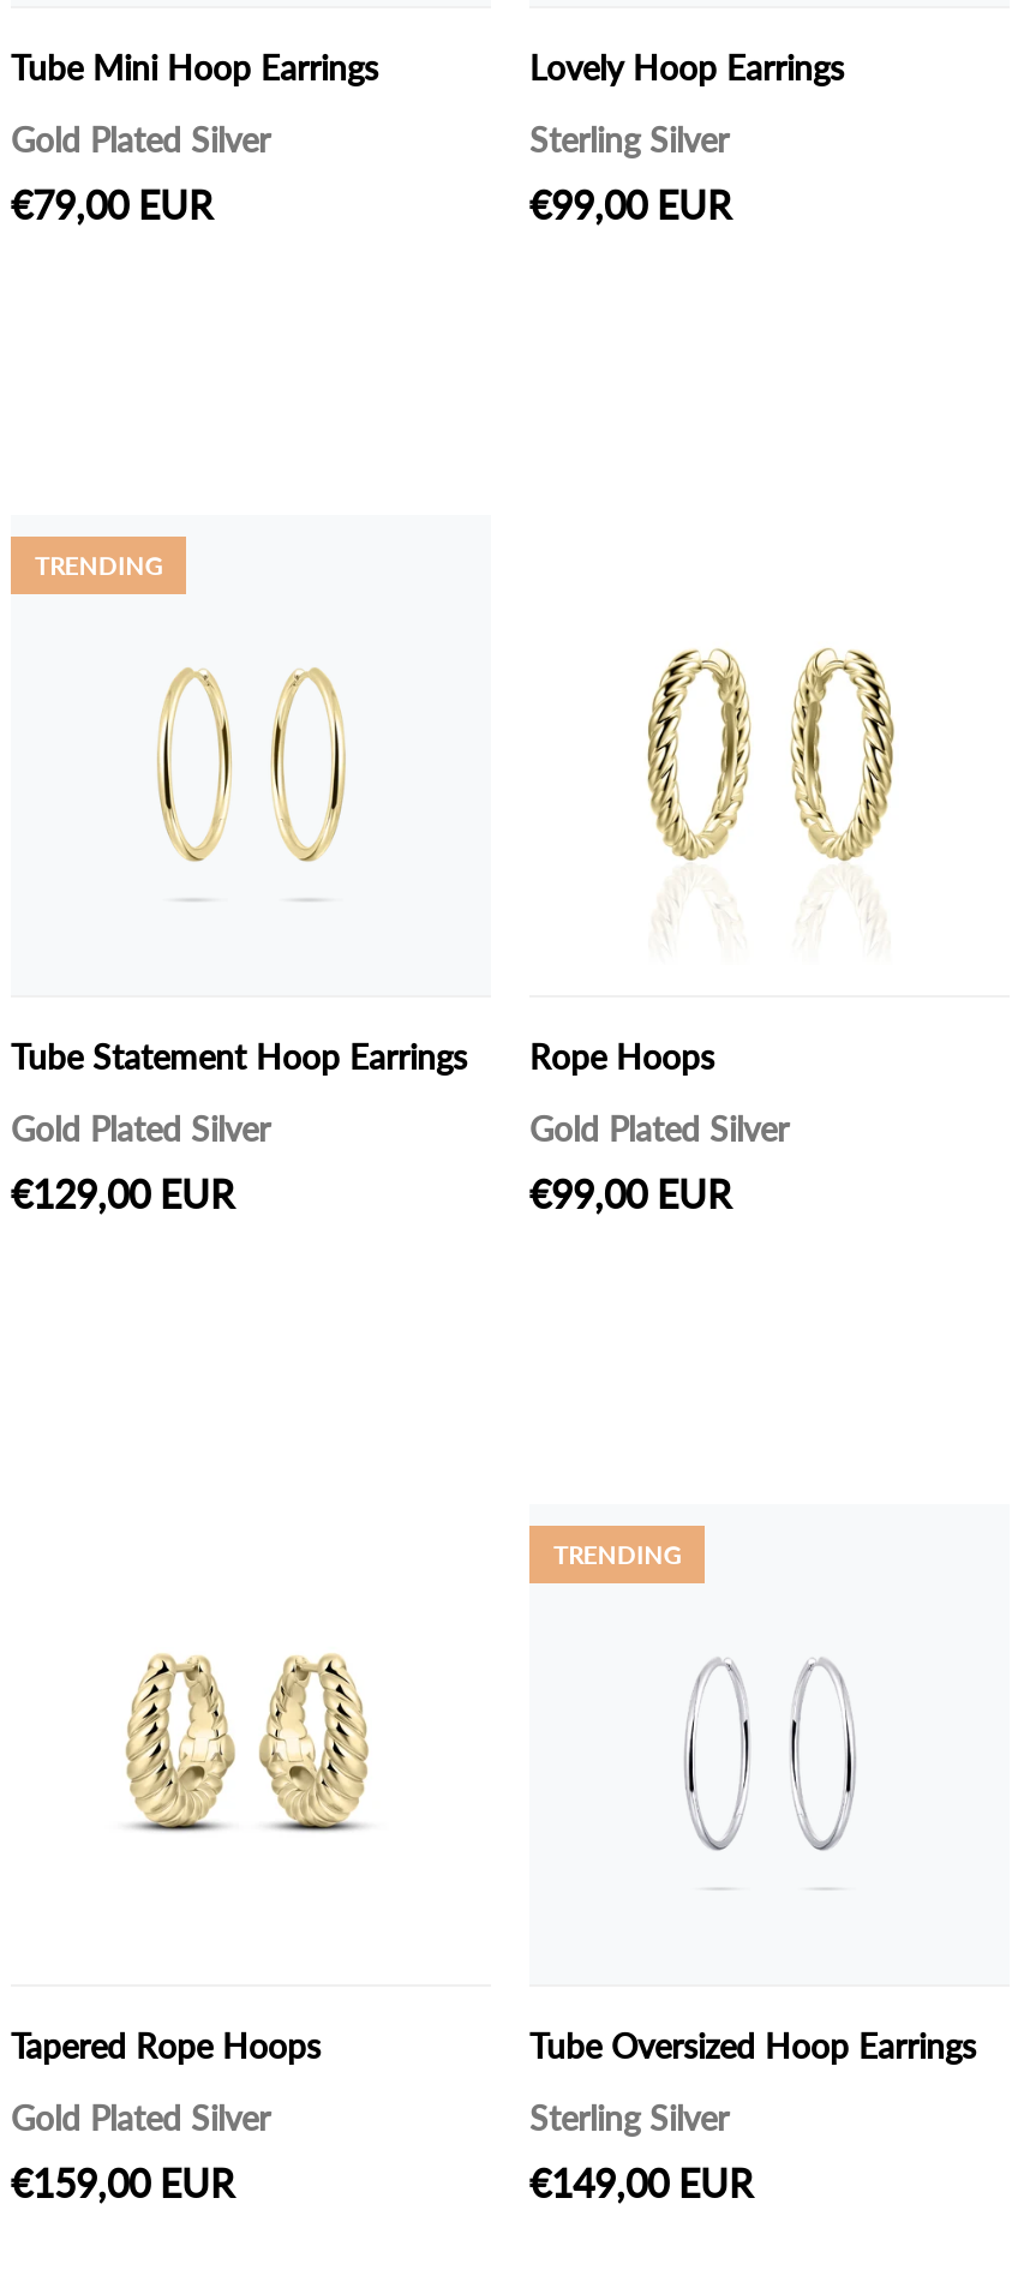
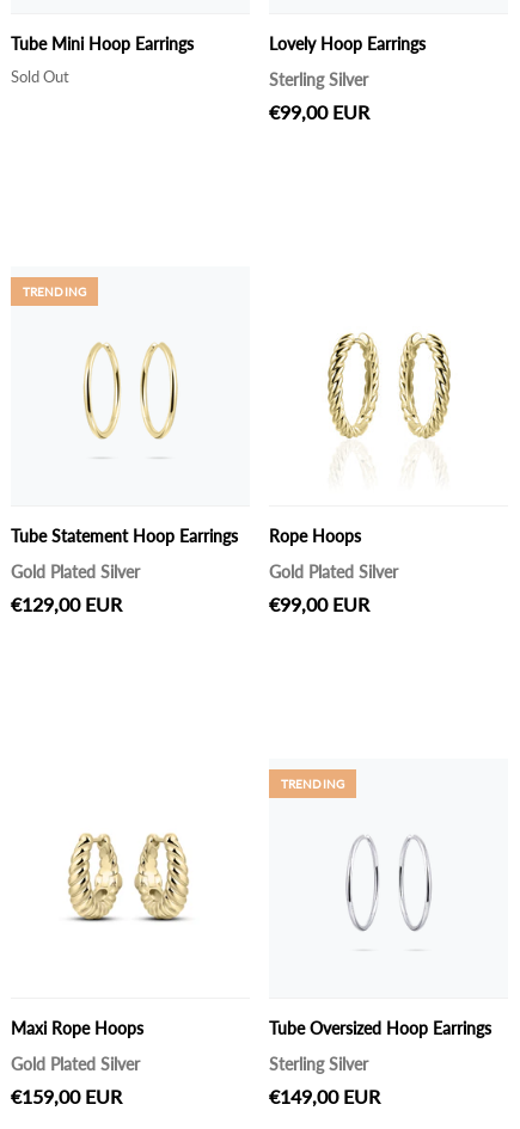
[11,119,270,227] Gold Plated Silver | €79,00 EUR -> [11,68,69,86] Sold Out
[11,2026,321,2066] Tapered Rope Hoops -> [11,1018,143,1038] Maxi Rope Hoops

